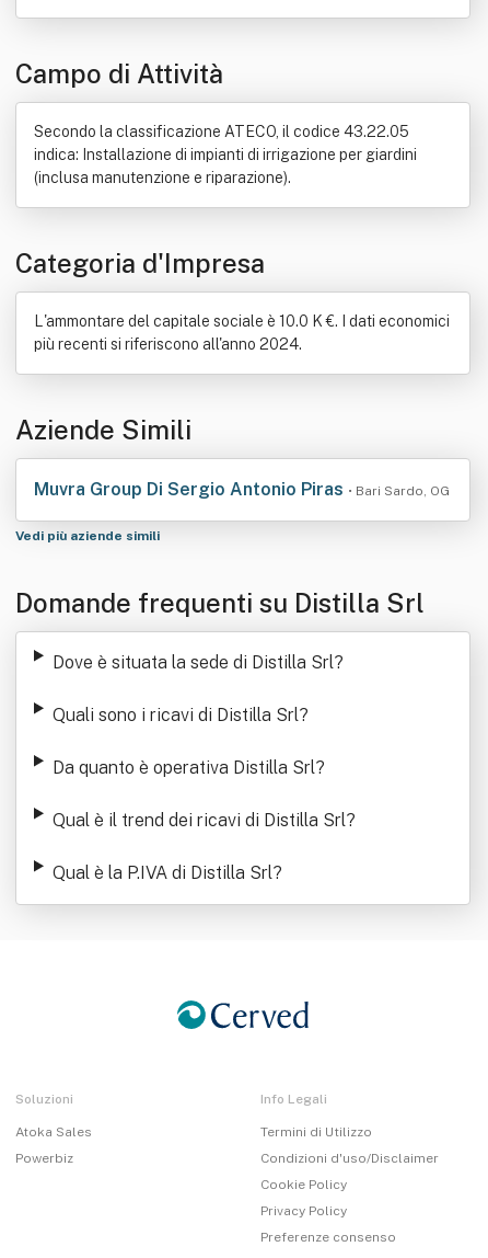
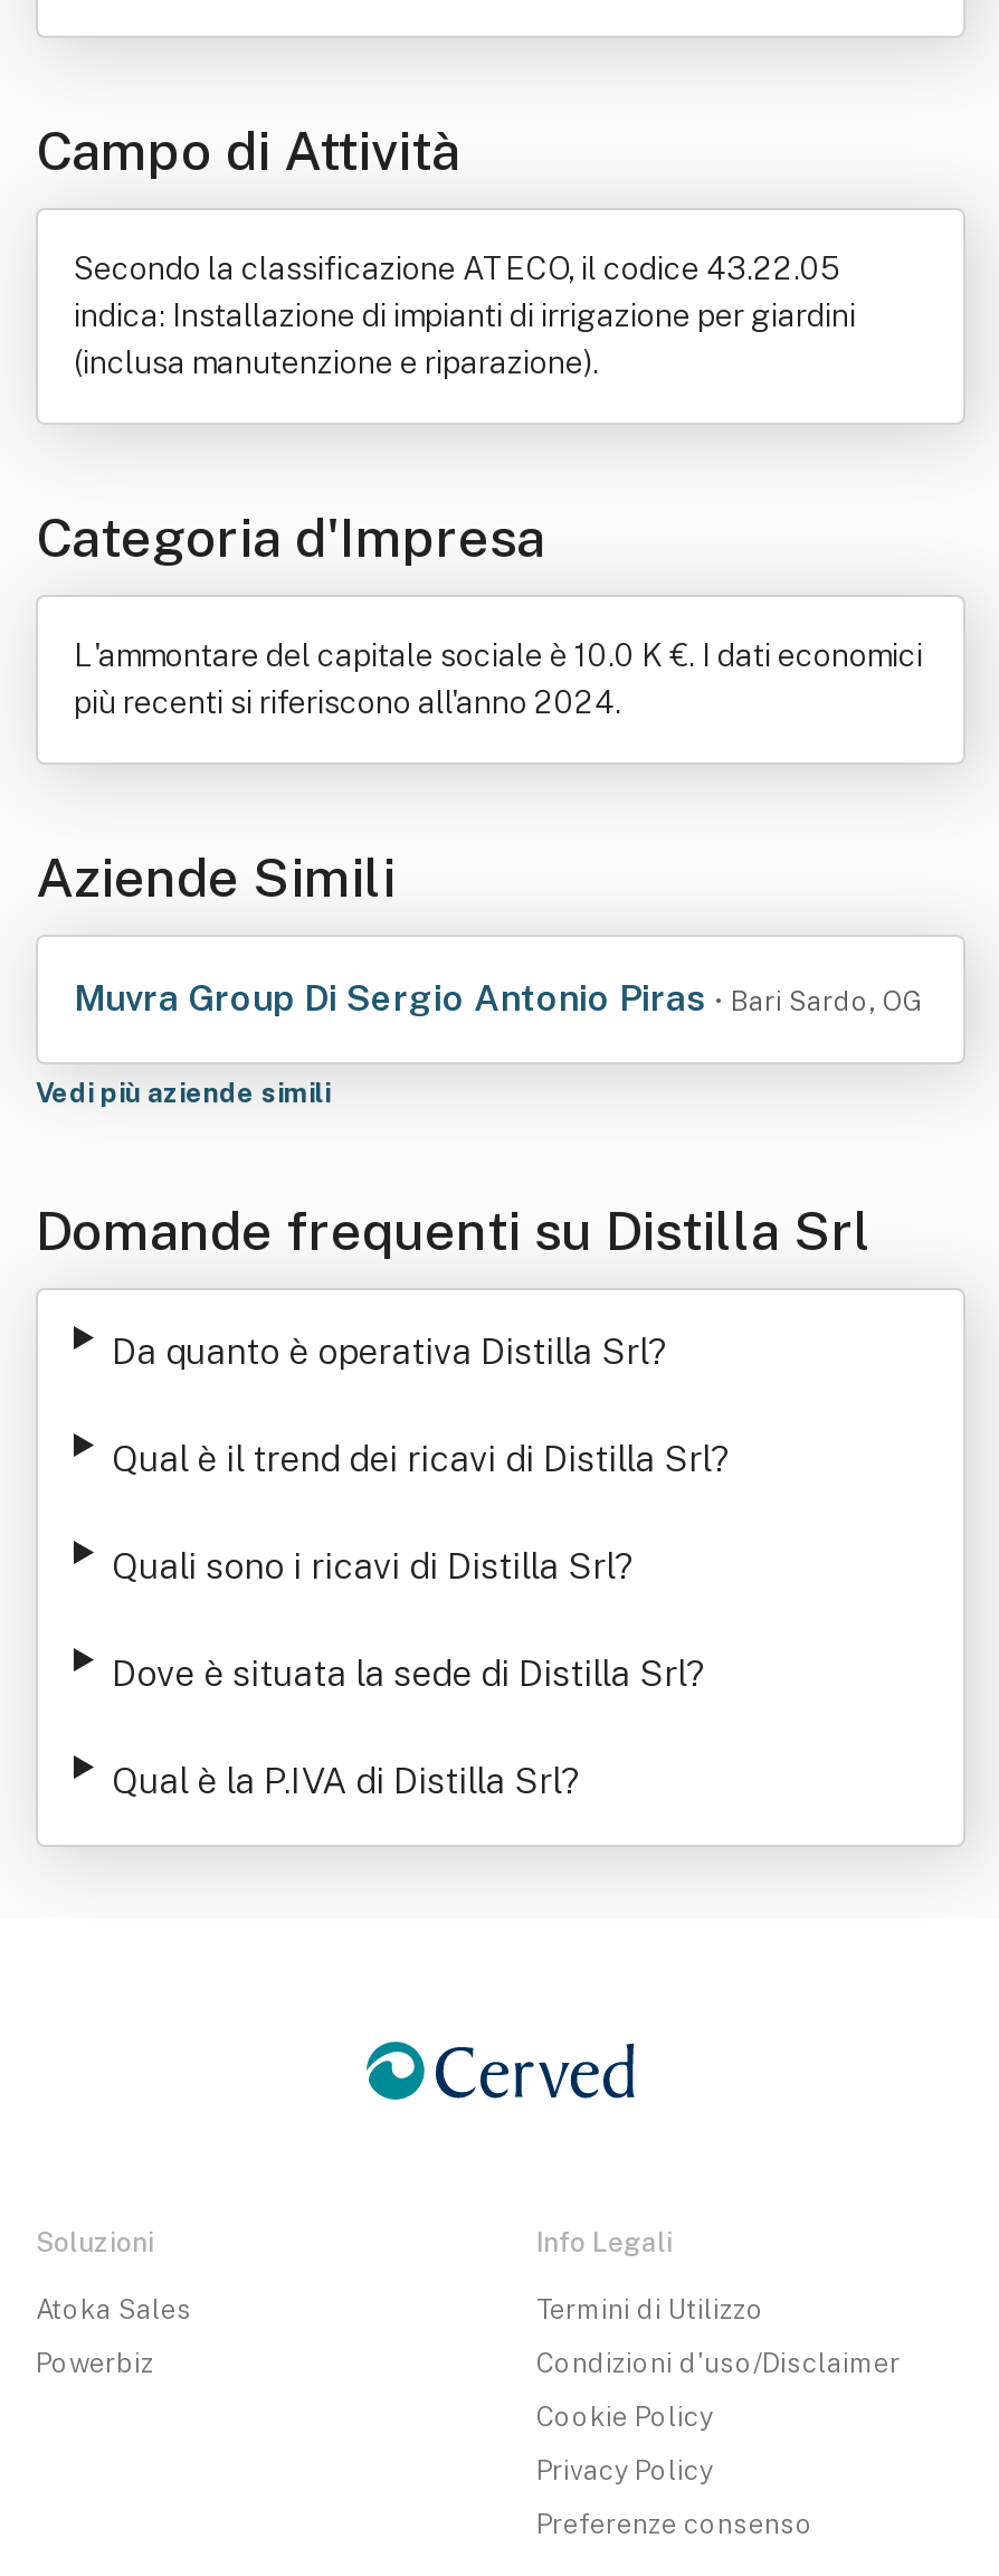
moved [52,652,343,725] -> [112,1545,706,1695]: Dove è situata la sede di Distilla Srl? | Quali sono i ricavi di Distilla Srl?
moved [52,757,355,831] -> [112,1330,731,1480]: Da quanto è operativa Distilla Srl? | Qual è il trend dei ricavi di Distilla Srl?

